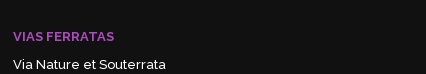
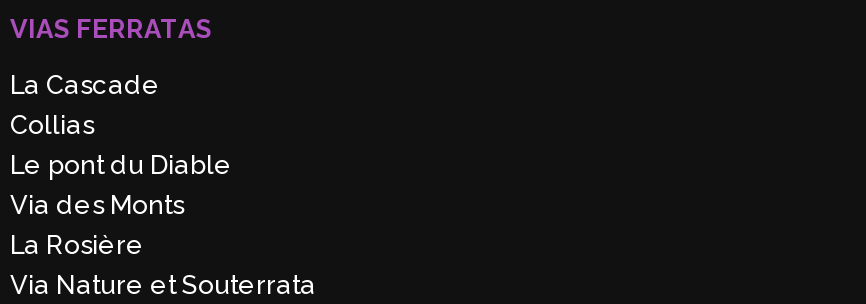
none -> [10,69,232,259] La Cascade | Collias | Le pont du Diable | Via des Monts | La Rosière

